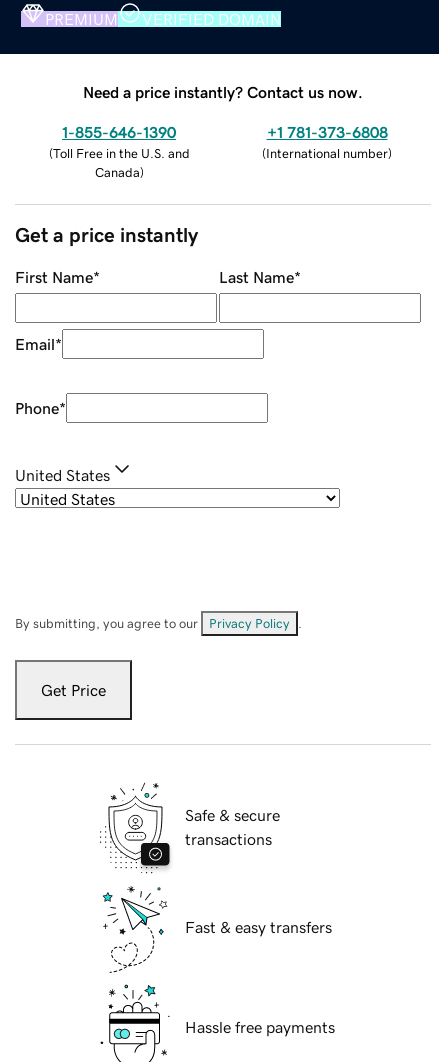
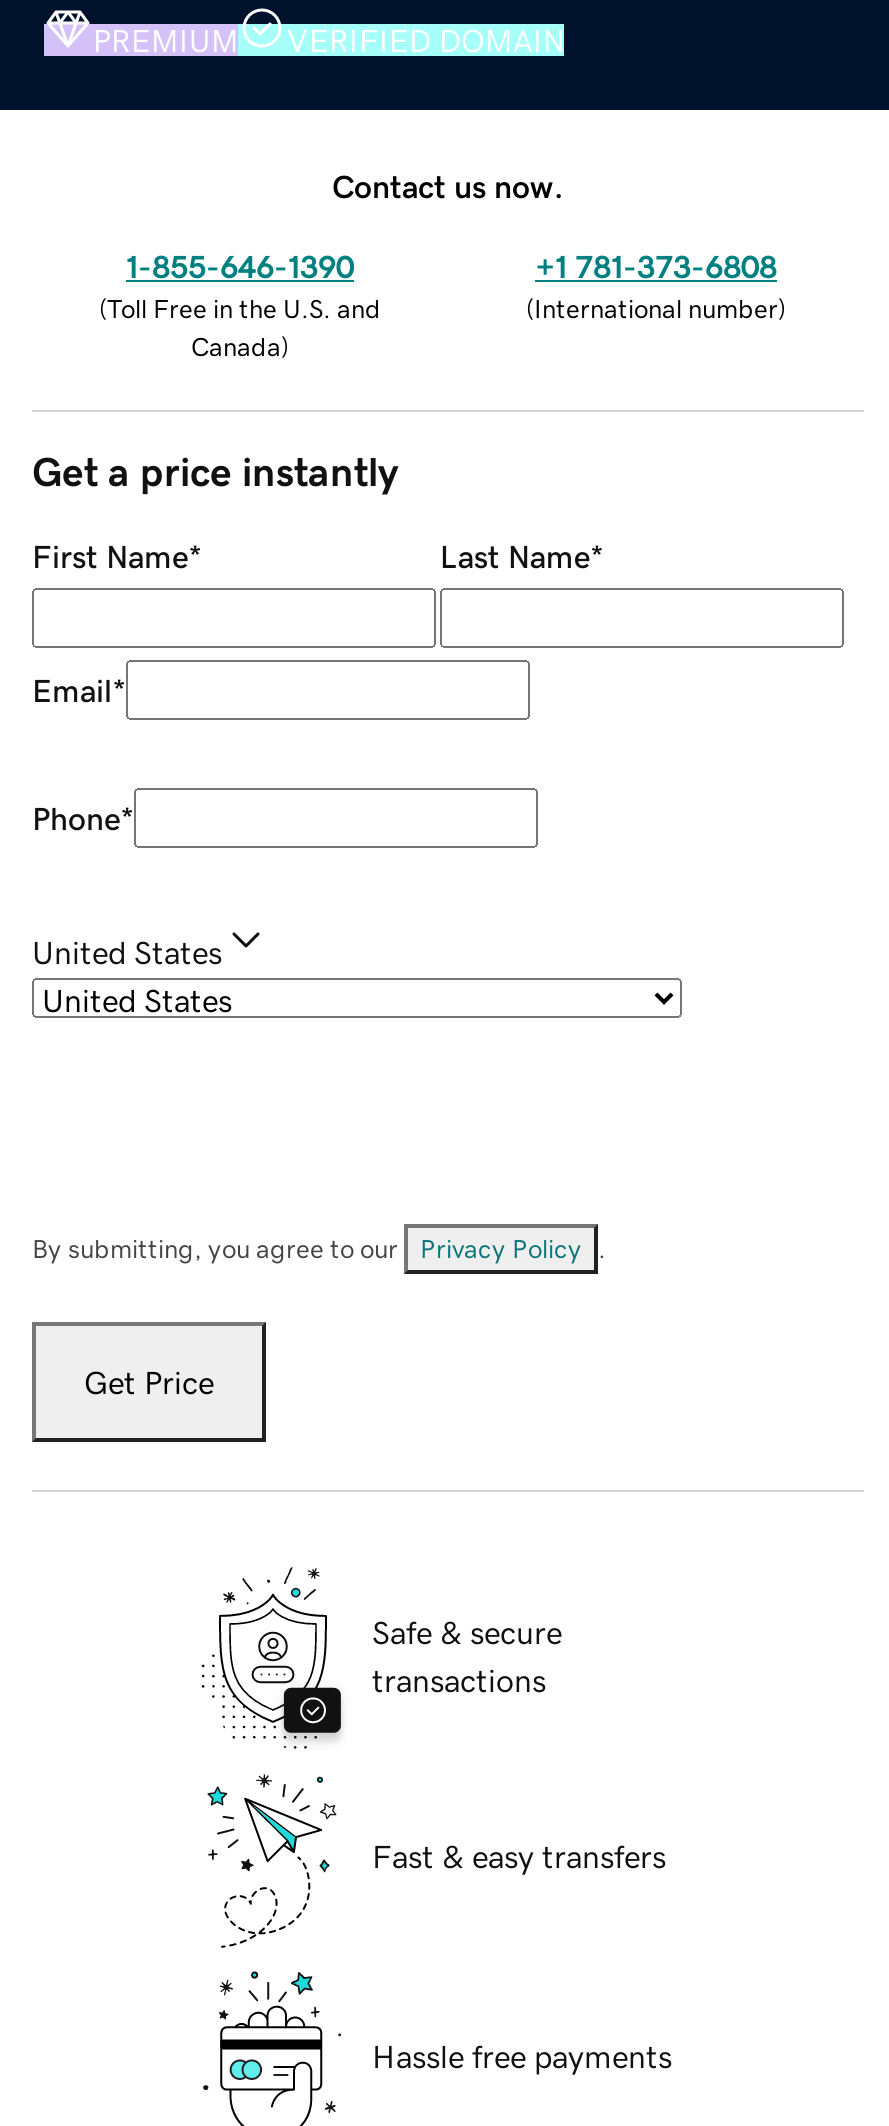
[83,84,363,100] Need a price instantly? Contact us now. -> [332,169,564,201] Contact us now.

